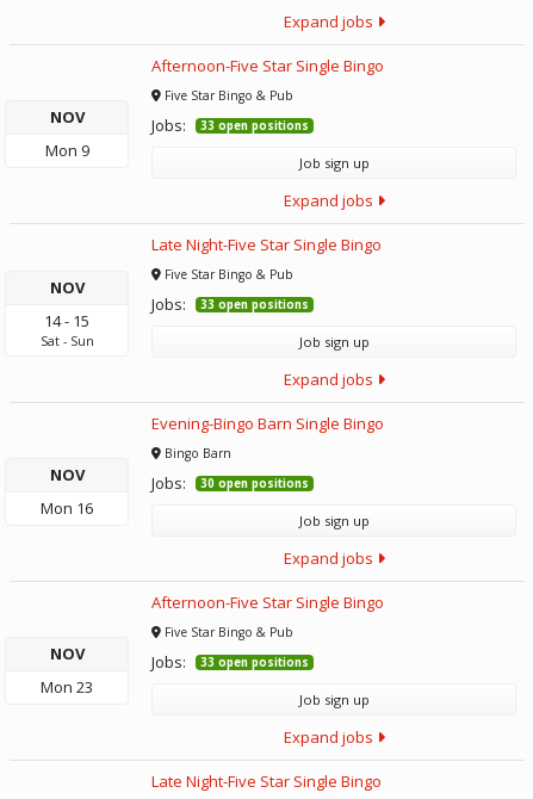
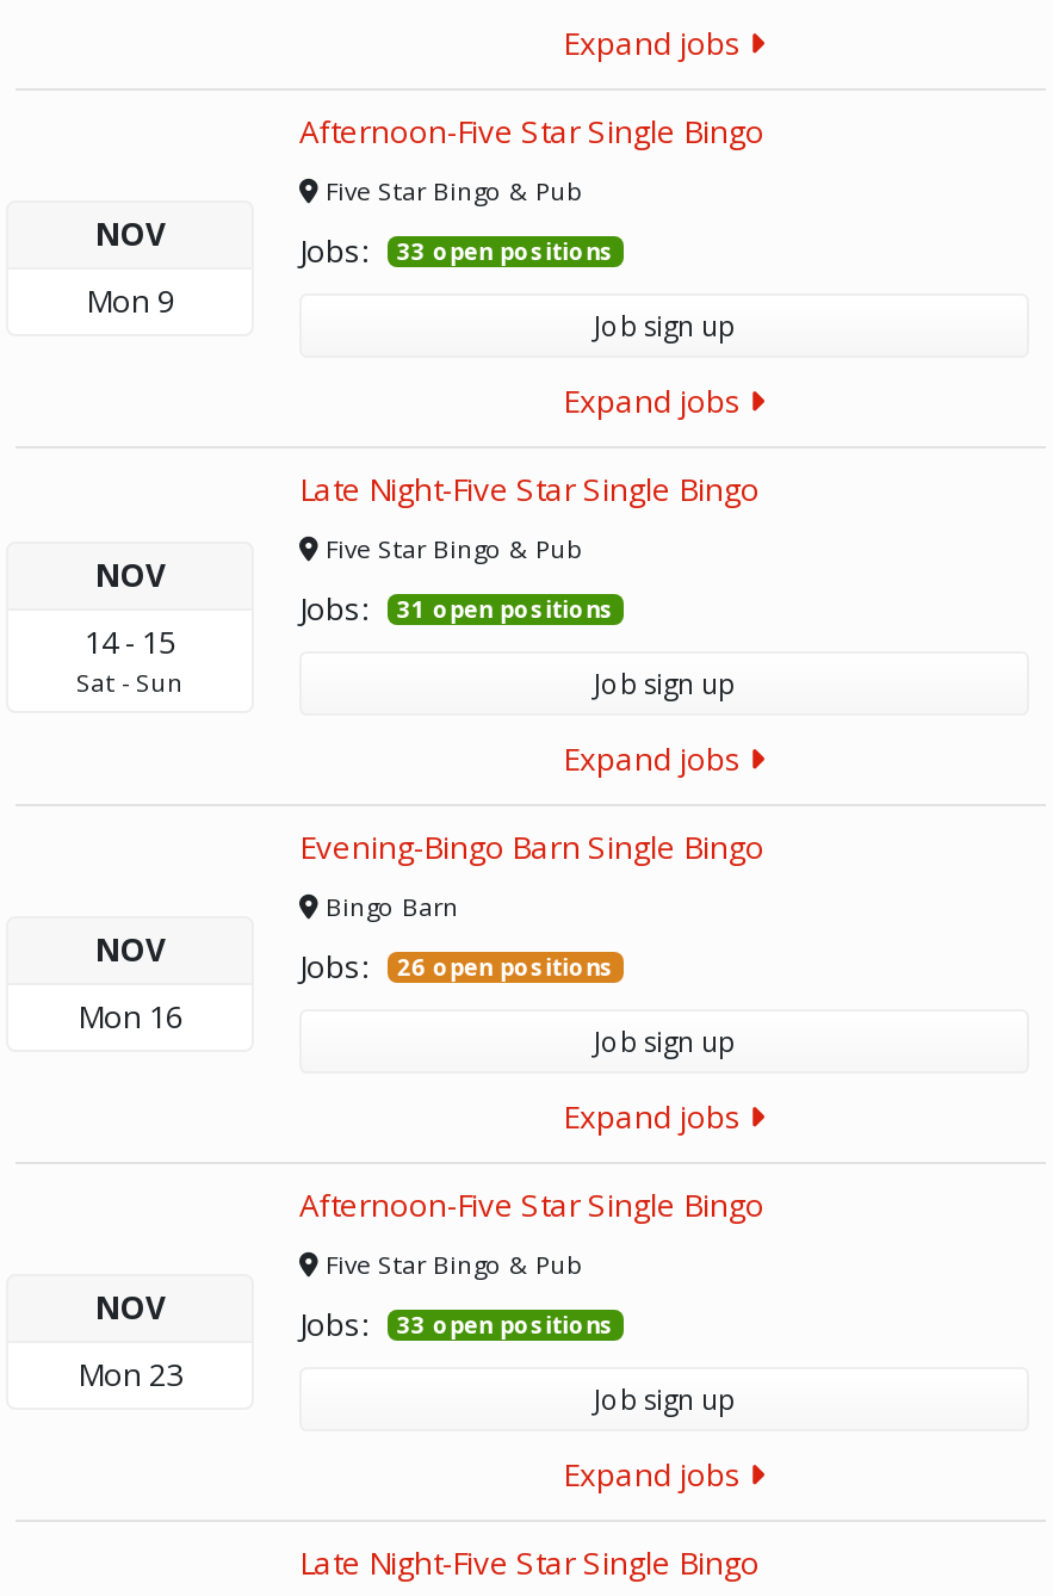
[200,297,309,312] 33 open positions -> [397,594,614,625] 31 open positions
[200,476,309,491] 30 open positions -> [397,952,614,983] 26 open positions

